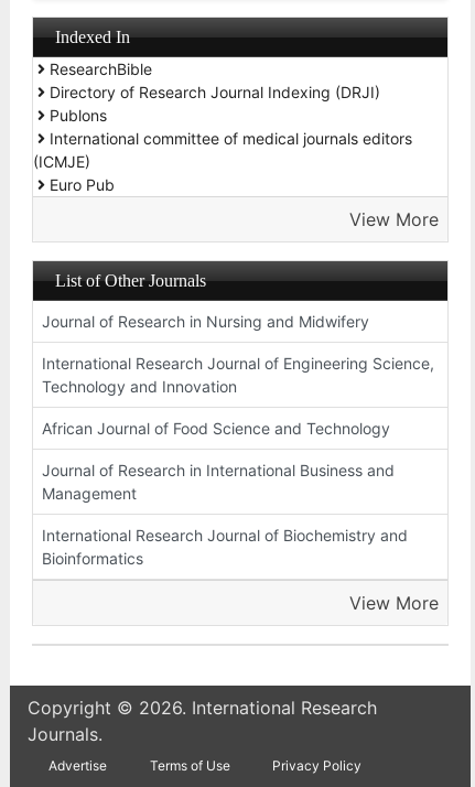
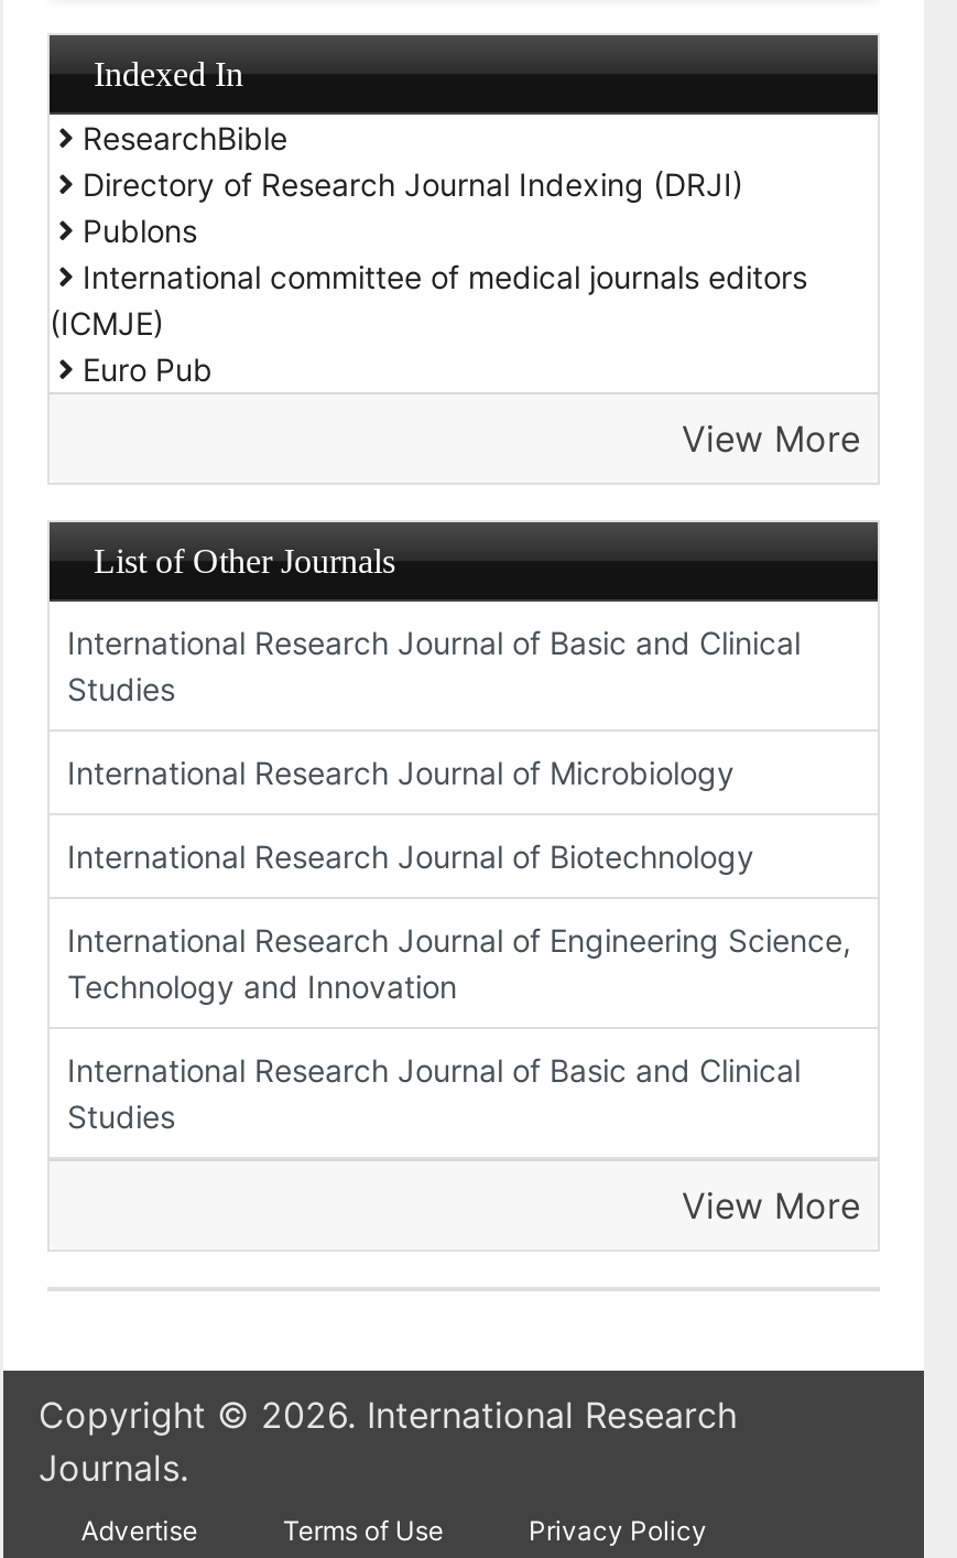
[42,312,369,330] Journal of Research in Nursing and Midwifery -> [67,623,801,874] International Research Journal of Basic and Clinical | Studies | International Research Journal of Microbiology | International Research Journal of Biotechnology
moved [42,354,434,395] -> [67,921,851,1004]: International Research Journal of Engineering Science, | Technology and Innovation
[42,419,408,567] African Journal of Food Science and Technology | Journal of Research in International Business and | Management | International Research Journal of Biochemistry and | Bioinformatics -> [67,1051,801,1134] International Research Journal of Basic and Clinical | Studies

